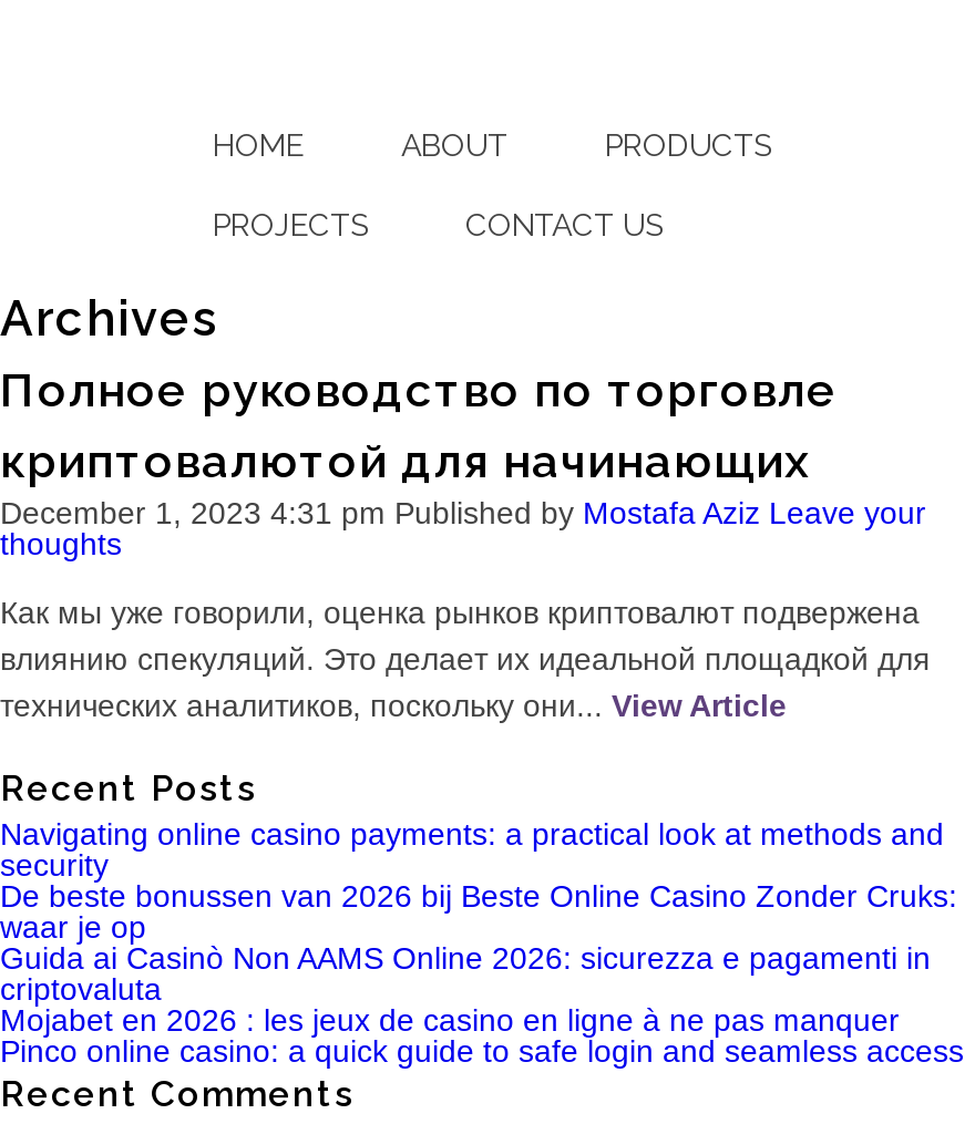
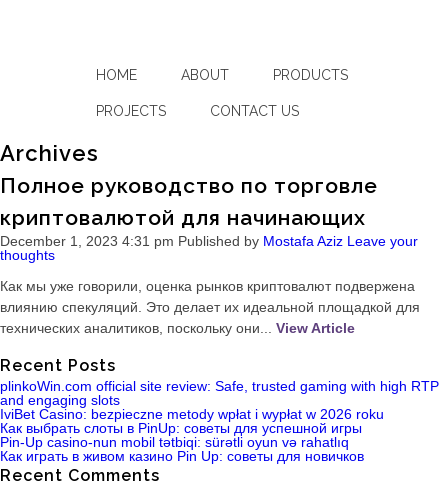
[0,816,964,1069] Navigating online casino payments: a practical look at methods and | security | De beste bonussen van 2026 bij Beste Online Casino Zonder Cruks: | waar je op | Guida ai Casinò Non AAMS Online 2026: sicurezza e pagamenti in | criptovaluta | Mojabet en 2026 : les jeux de casino en ligne à ne pas manquer | Pinco online casino: a quick guide to safe login and seamless access -> [0,378,439,464] plinkoWin.com official site review: Safe, trusted gaming with high RTP | and engaging slots | IviBet Casino: bezpieczne metody wpłat i wypłat w 2026 roku | Как выбрать слоты в PinUp: советы для успешной игры | Pin-Up casino-nun mobil tətbiqi: sürətli oyun və rahatlıq | Как играть в живом казино Pin Up: советы для новичков

